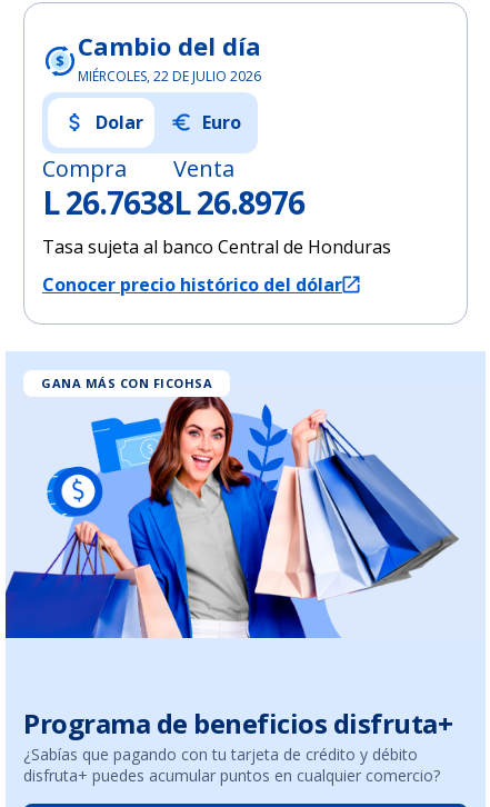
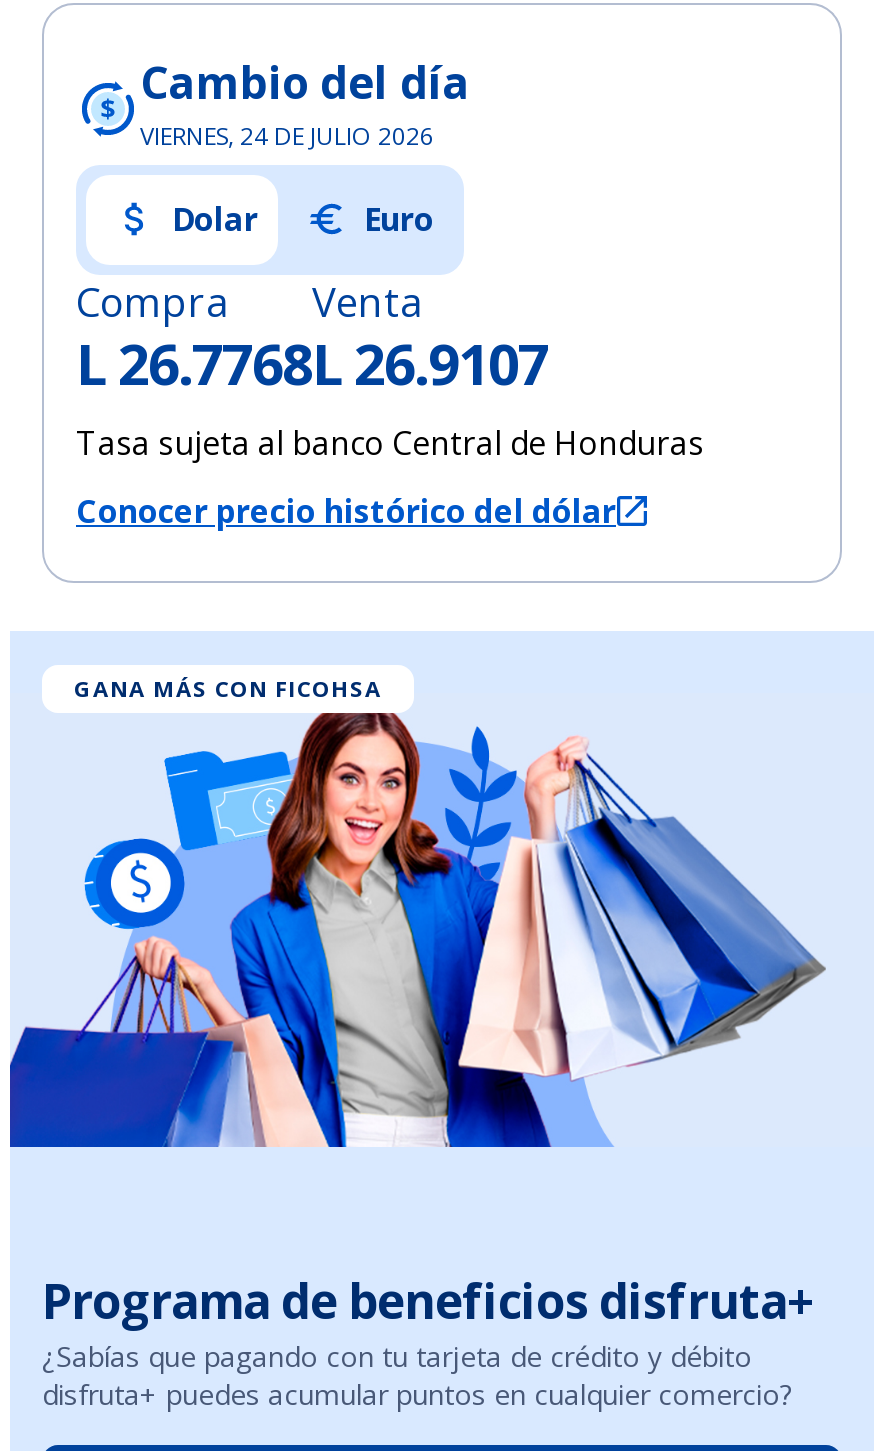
[78,66,261,85] MIÉRCOLES, 22 DE JULIO 2026 -> [140,118,434,152] VIERNES, 24 DE JULIO 2026
[42,181,173,223] L 26.7638 -> [76,324,312,400] L 26.7768
[173,181,304,223] L 26.8976 -> [312,324,548,400] L 26.9107

